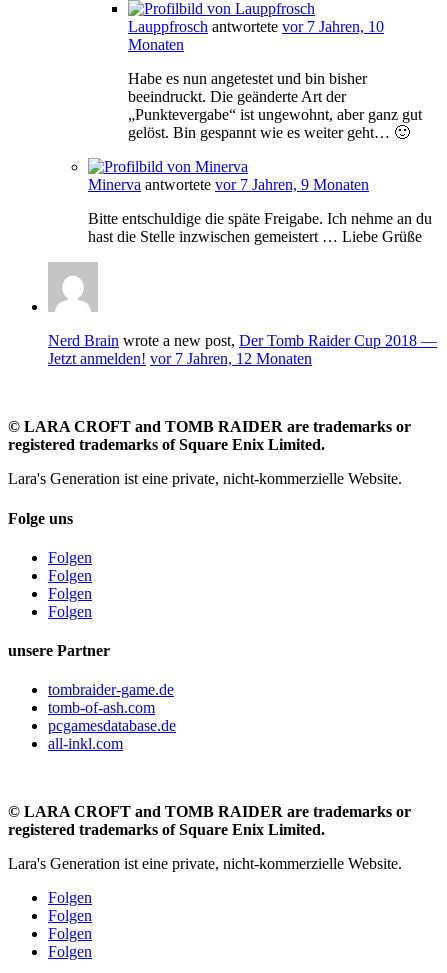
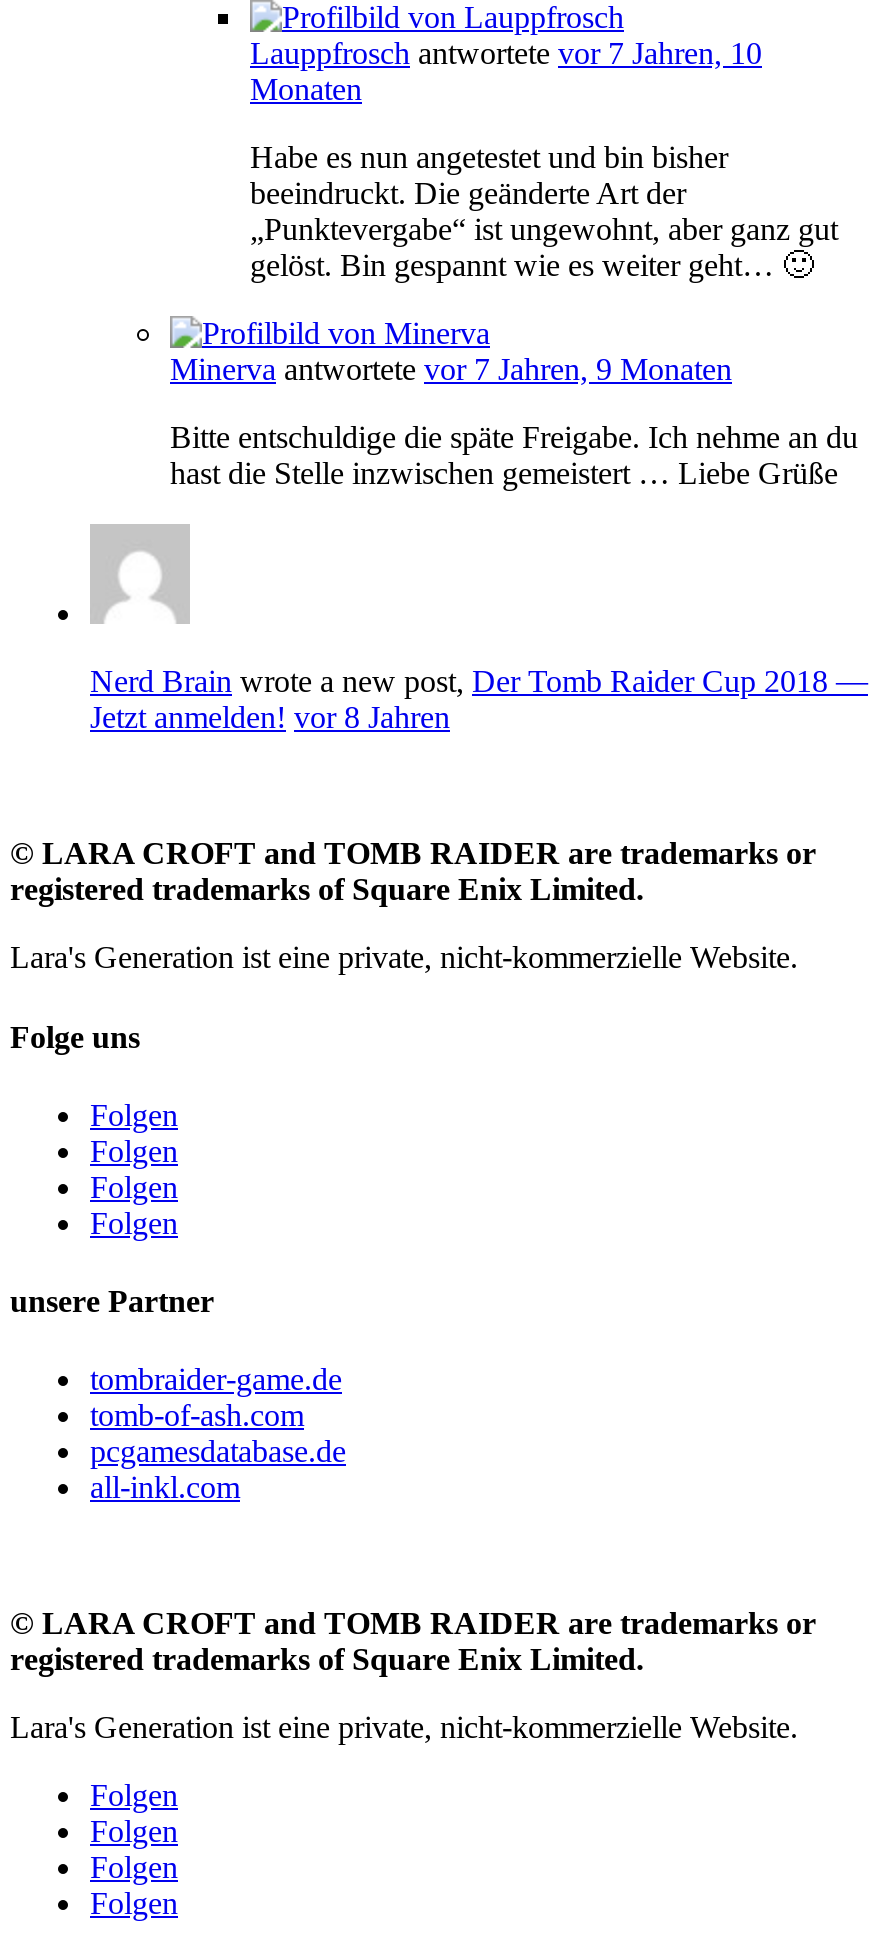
[48,350,312,367] Jetzt anmelden! vor 7 Jahren, 12 Monaten -> [90,701,450,735] Jetzt anmelden! vor 8 Jahren

